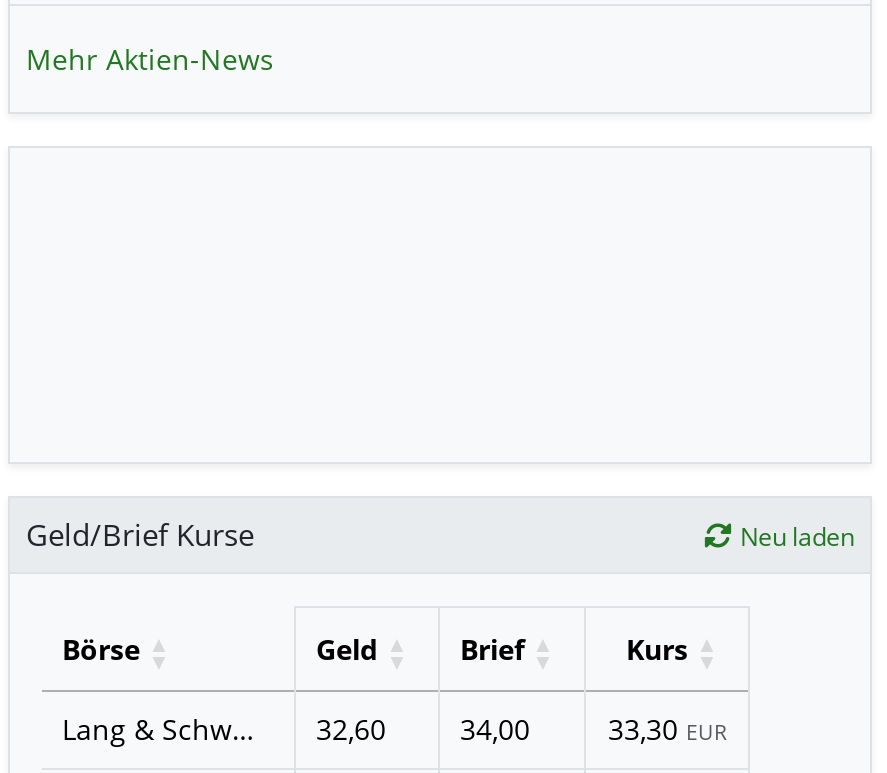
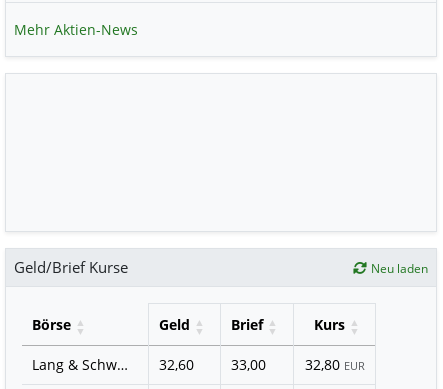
[460,710,530,748] 34,00 -> [231,355,266,374] 33,00
[608,710,728,748] 33,30 EUR -> [305,355,365,374] 32,80 EUR

